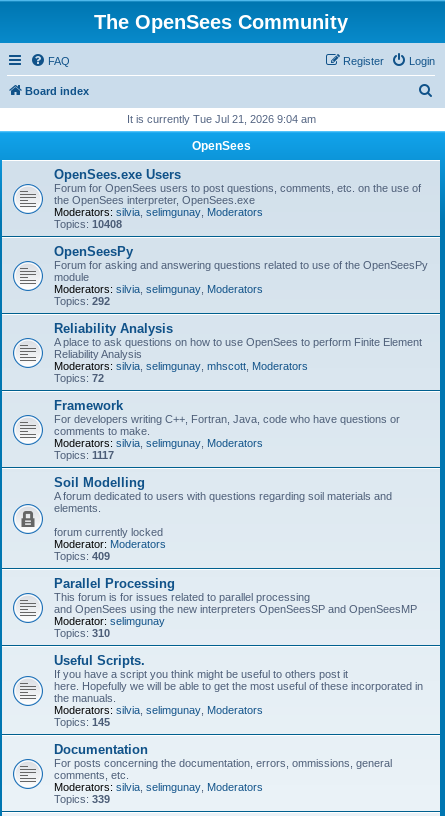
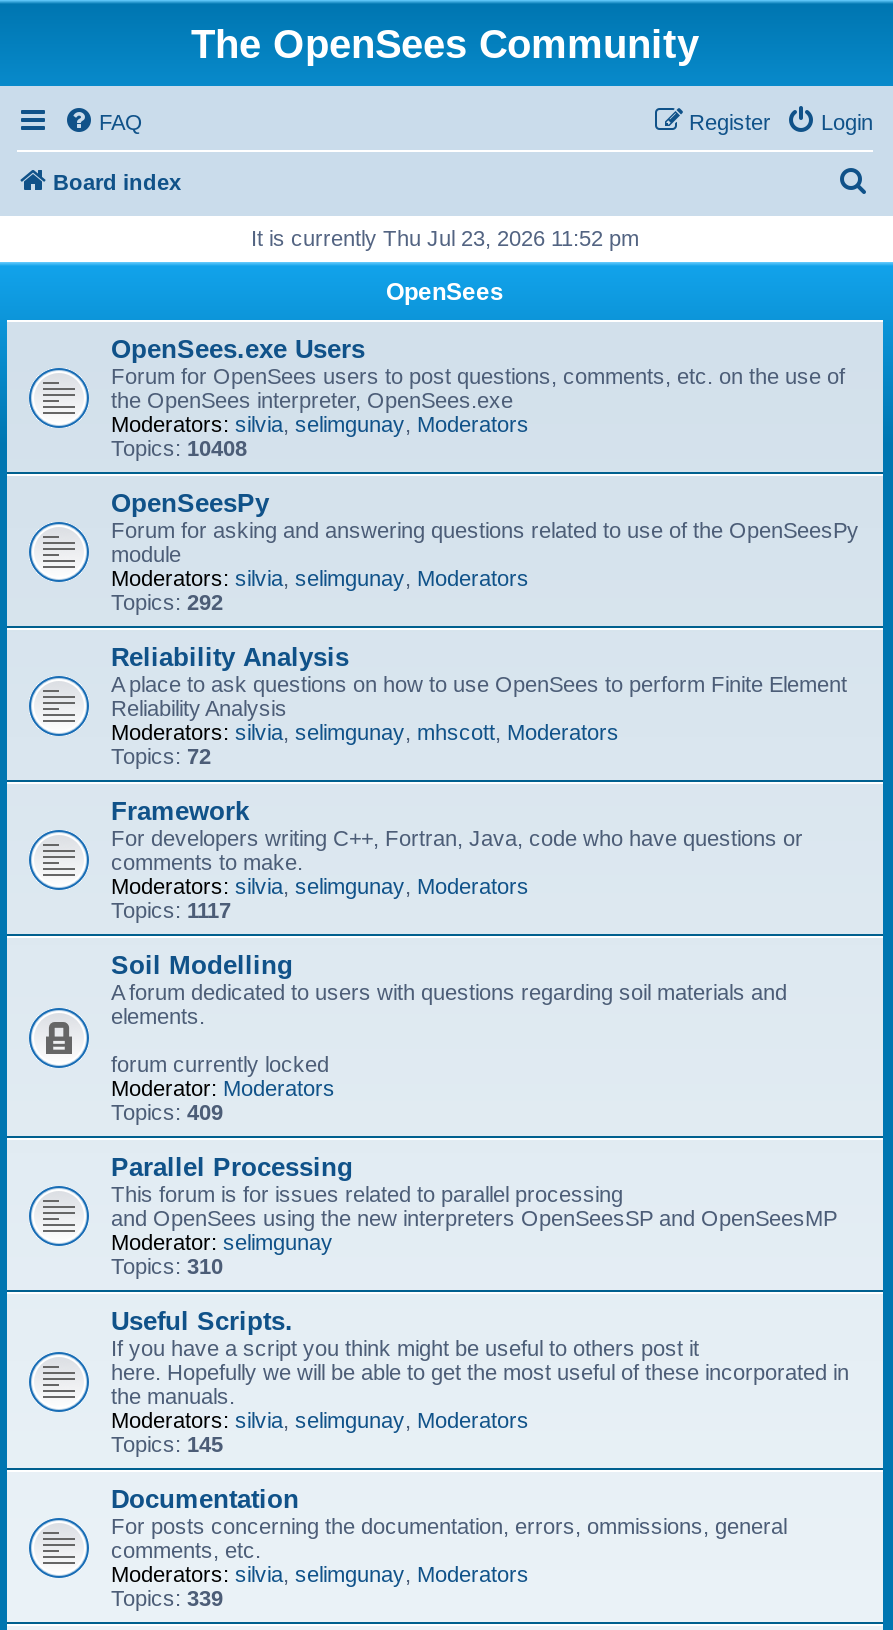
[126,113,315,125] It is currently Tue Jul 21, 2026 9:04 am -> [251,226,639,250] It is currently Thu Jul 23, 2026 11:52 pm

